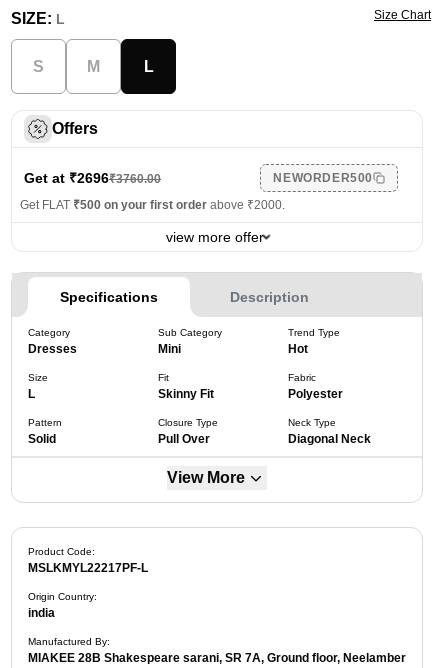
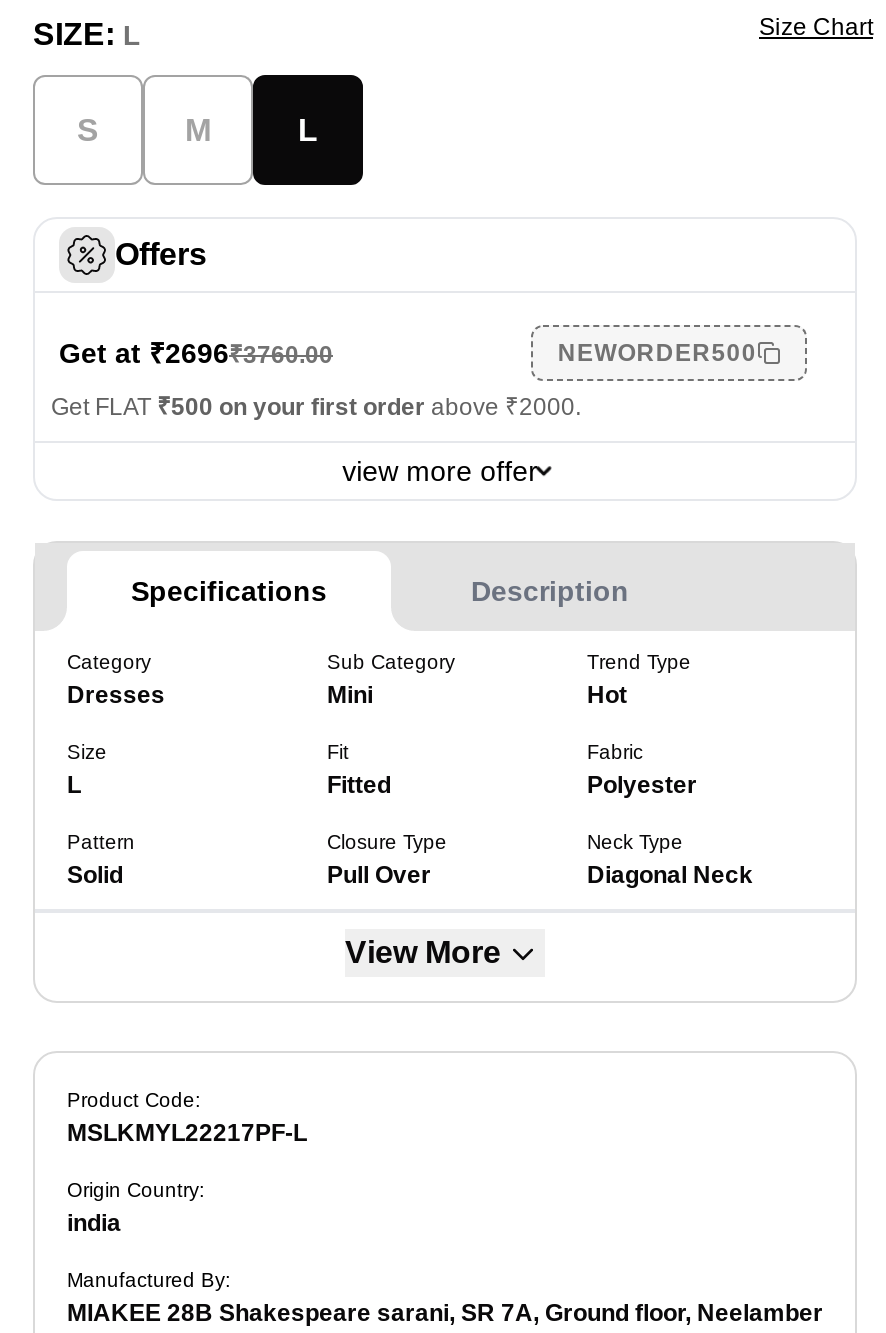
[158,387,214,401] Skinny Fit -> [327,771,391,799] Fitted

